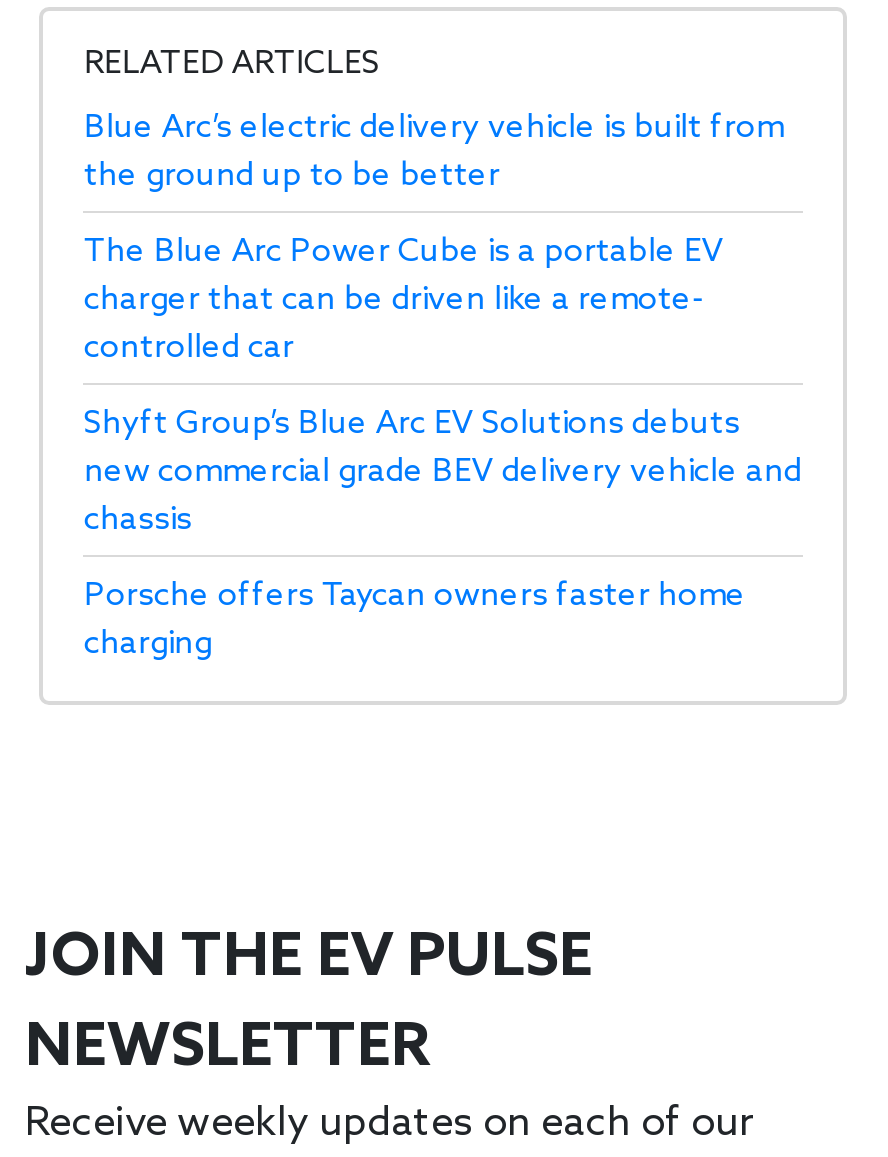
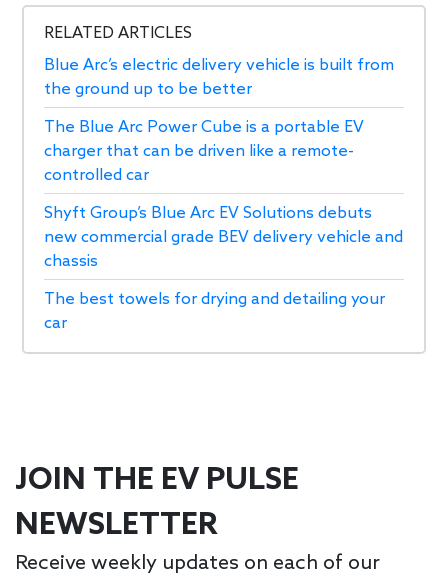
[84,576,746,662] Porsche offers Taycan owners faster home | charging -> [44,289,385,332] The best towels for drying and detailing your | car

